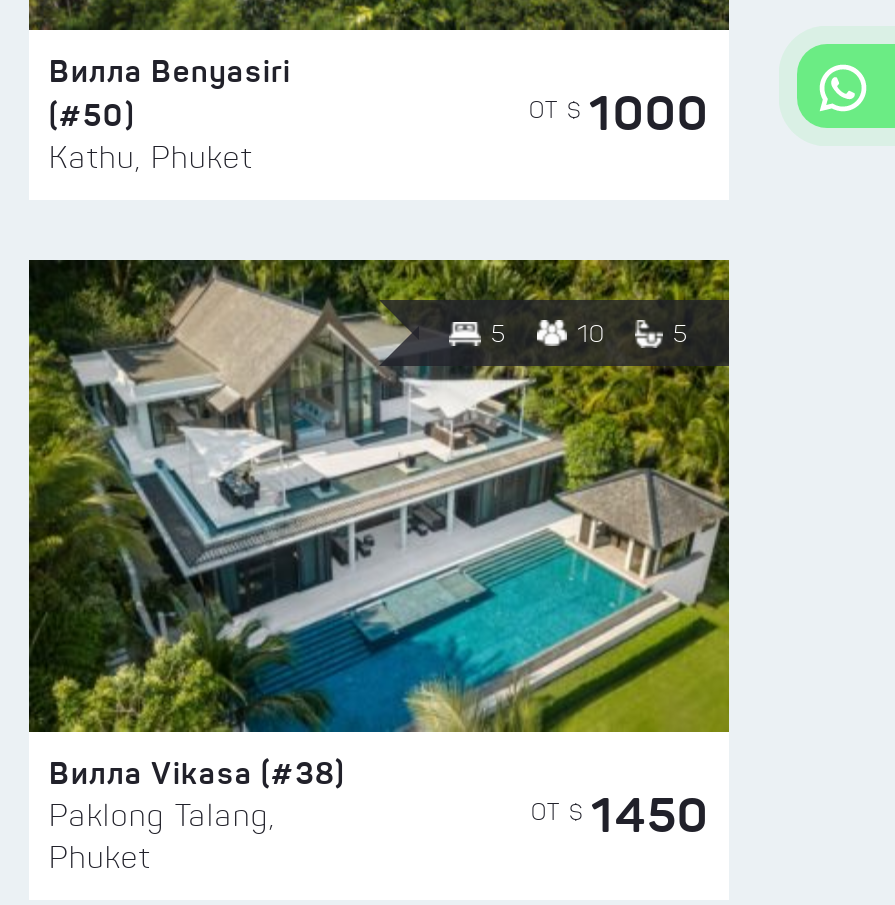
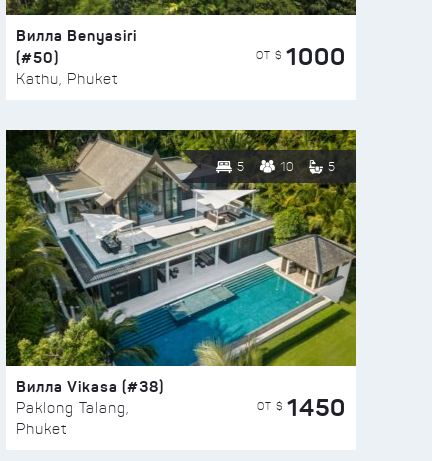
[795,42,889,130] [image] -> none

